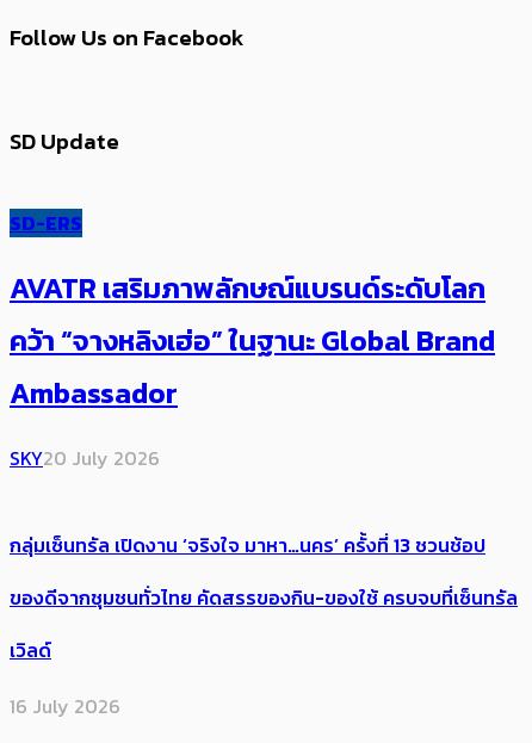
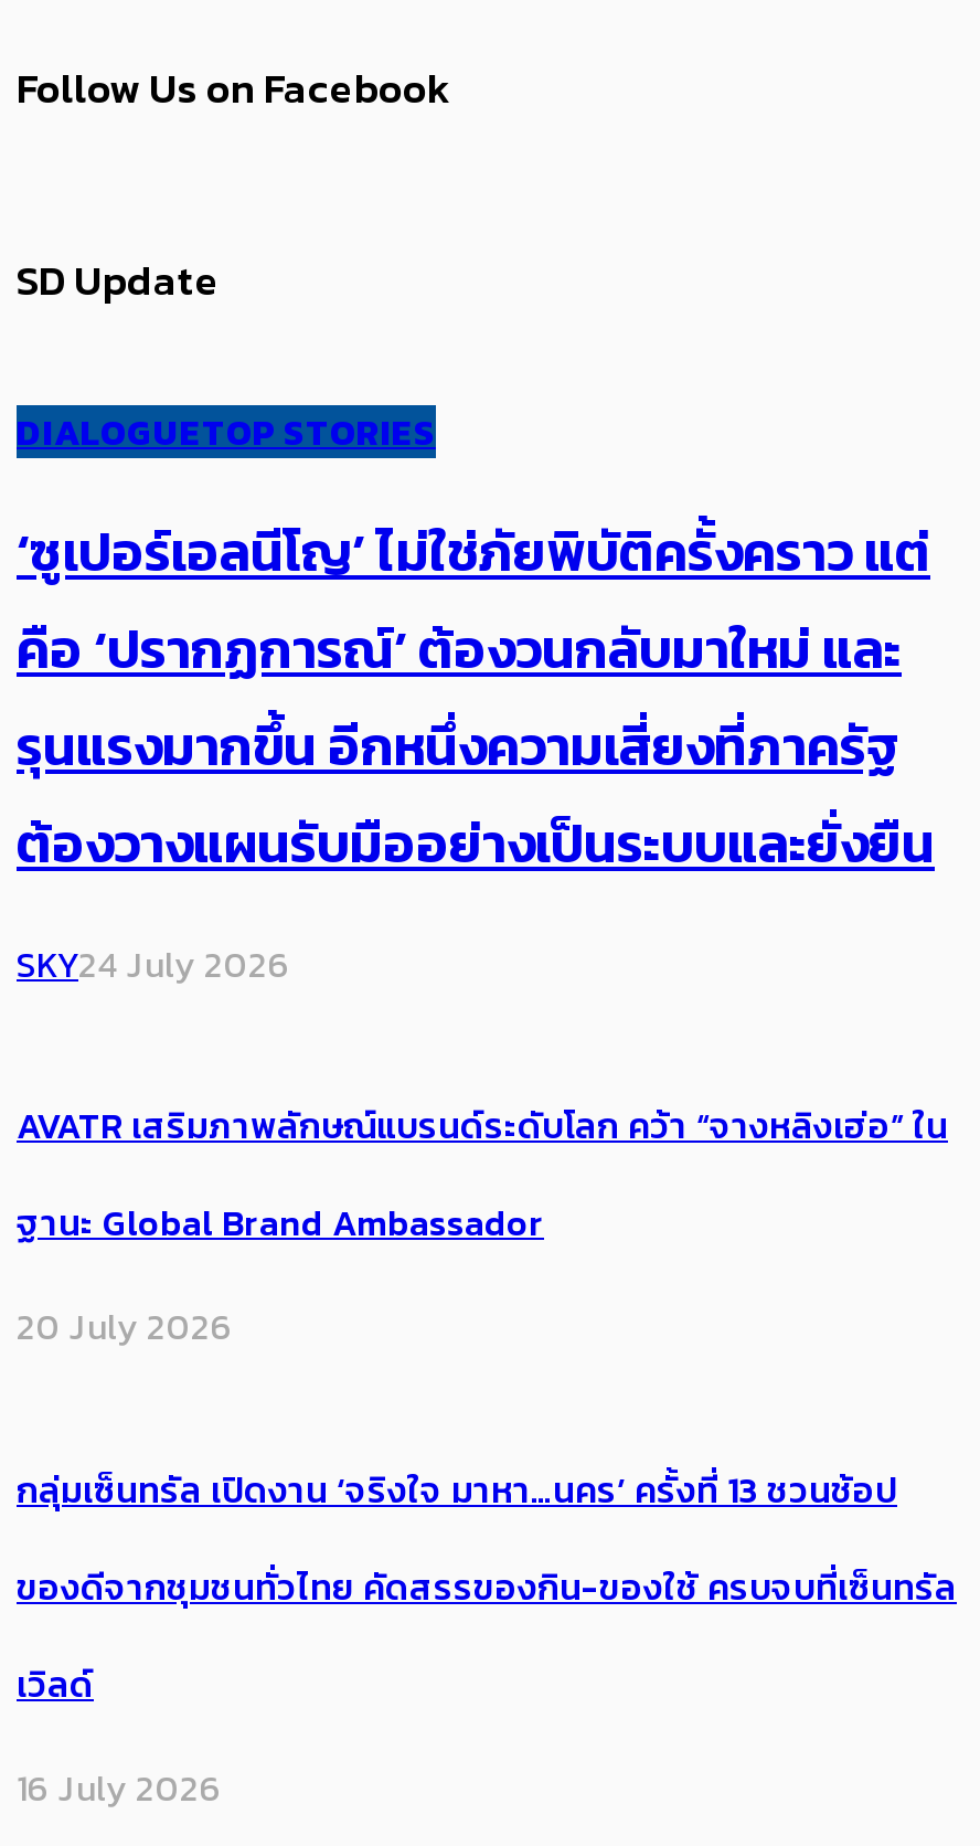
[10,209,495,472] SD-ERS | AVATR เสริมภาพลักษณ์แบรนด์ระดับโลก | คว้า “จางหลิงเฮ่อ” ในฐานะ Global Brand | Ambassador | SKY20 July 2026 -> [17,405,948,1353] DIALOGUETOP STORIES | ‘ซูเปอร์เอลนีโญ’ ไม่ใช่ภัยพิบัติครั้งคราว แต่ | คือ ‘ปรากฏการณ์’ ต้องวนกลับมาใหม่ และ | รุนแรงมากขึ้น อีกหนึ่งความเสี่ยงที่ภาครัฐ | ต้องวางแผนรับมืออย่างเป็นระบบและยั่งยืน | SKY24 July 2026 | AVATR เสริมภาพลักษณ์แบรนด์ระดับโลก คว้า “จางหลิงเฮ่อ” ใน | ฐานะ Global Brand Ambassador | 20 July 2026

